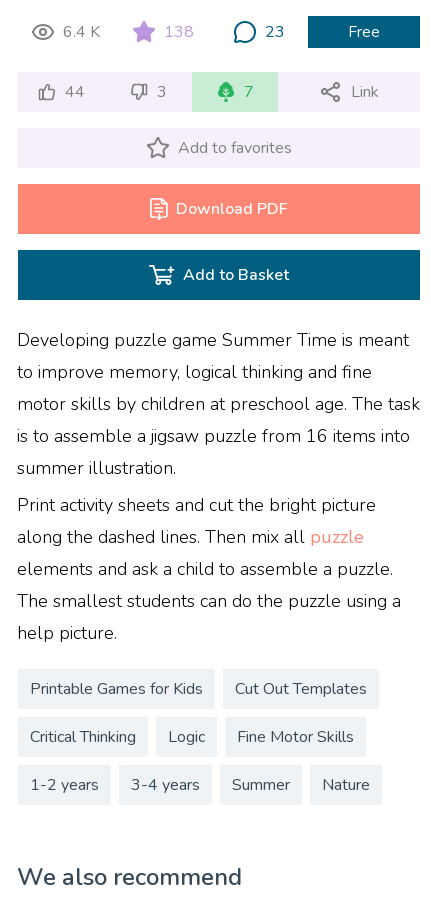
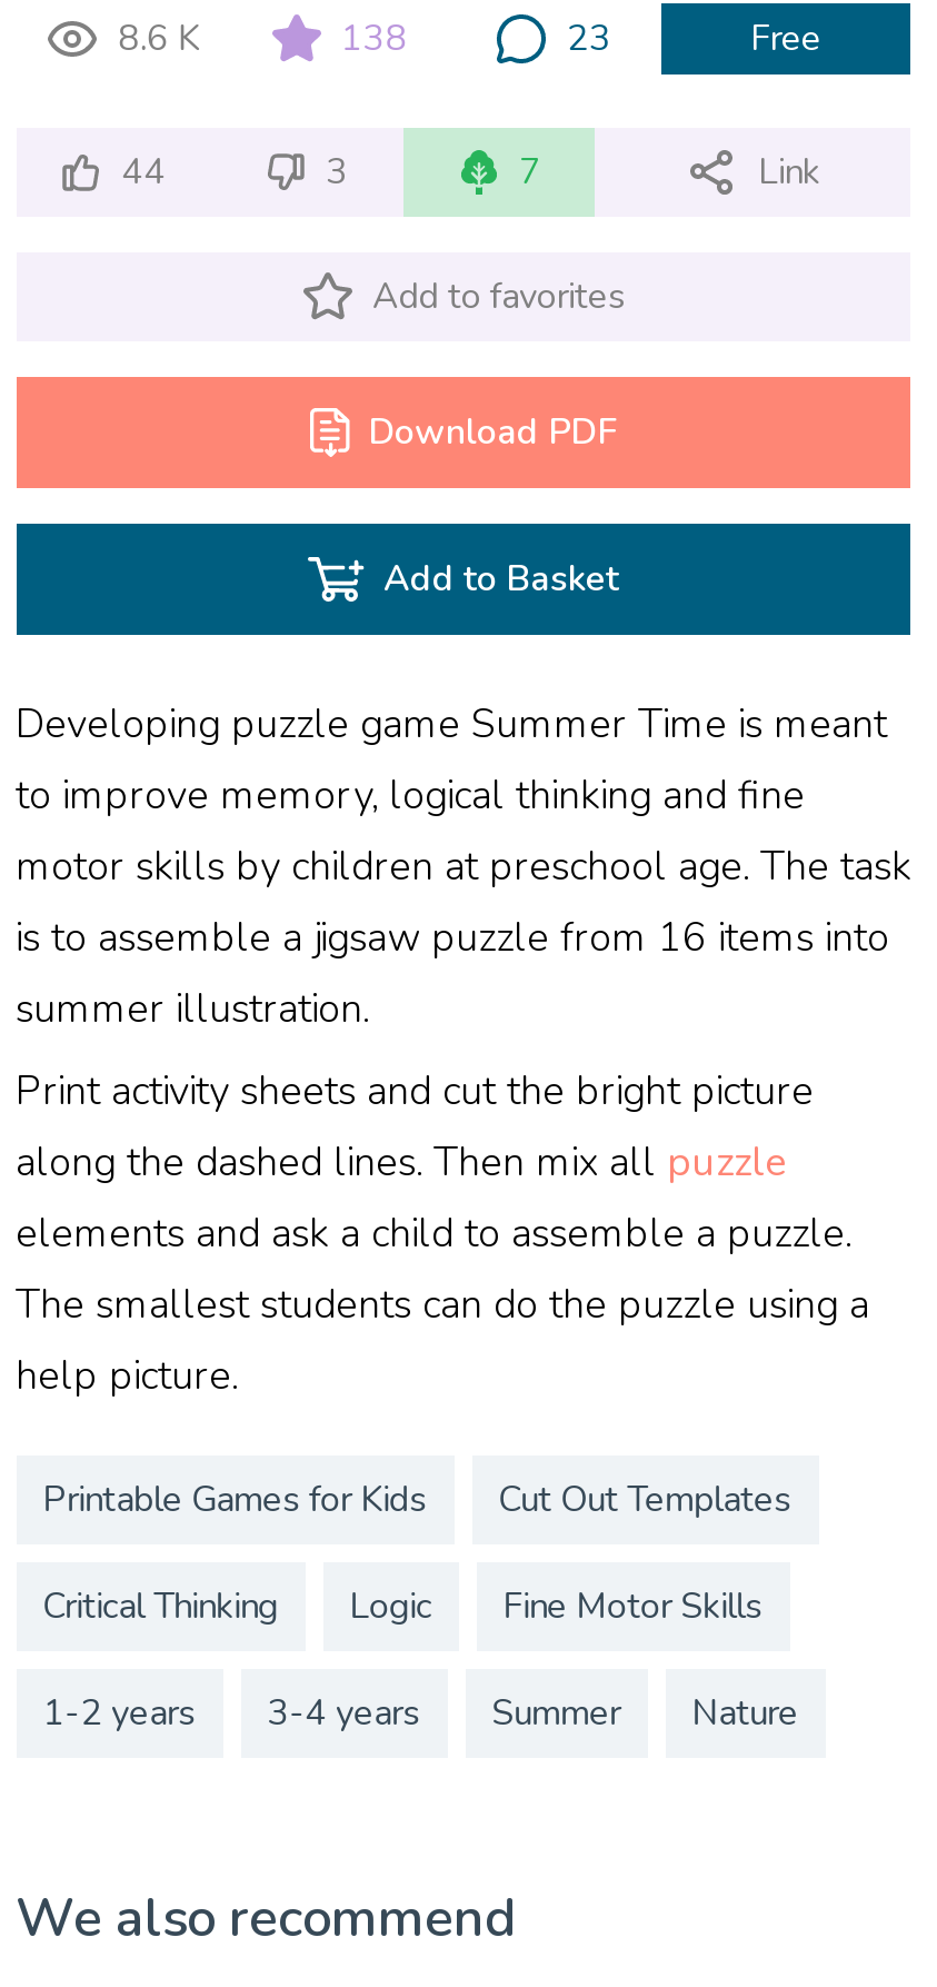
[63,21,100,43] 6.4 K -> [118,15,200,64] 8.6 K

